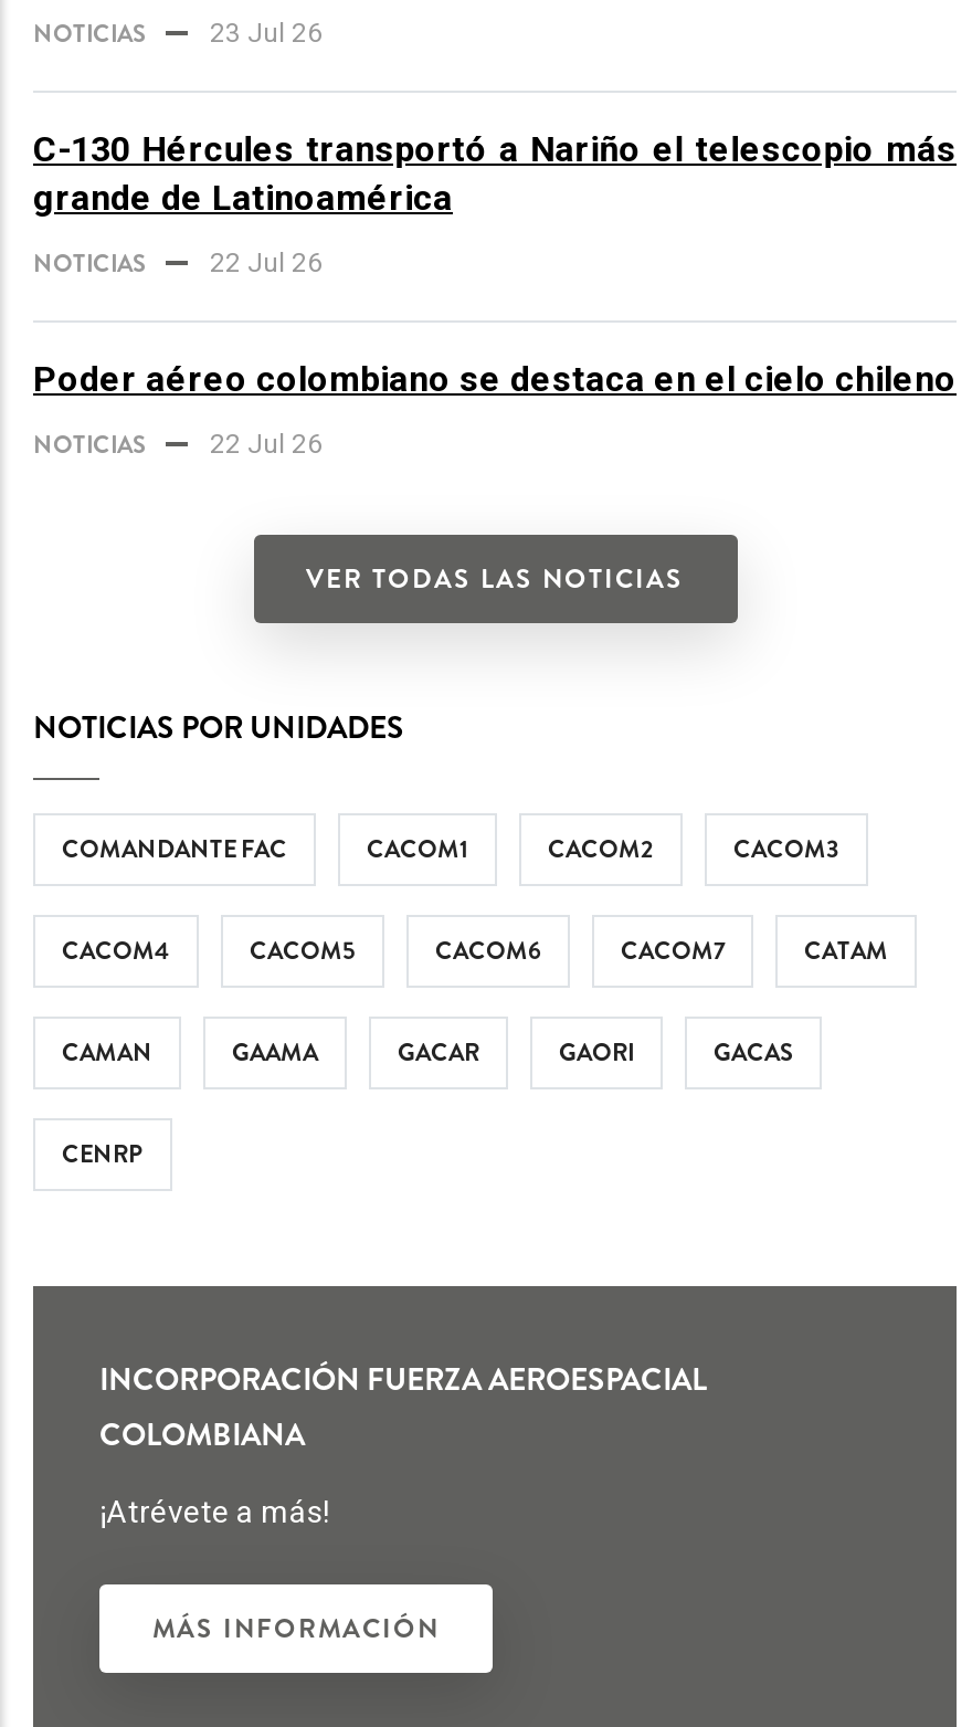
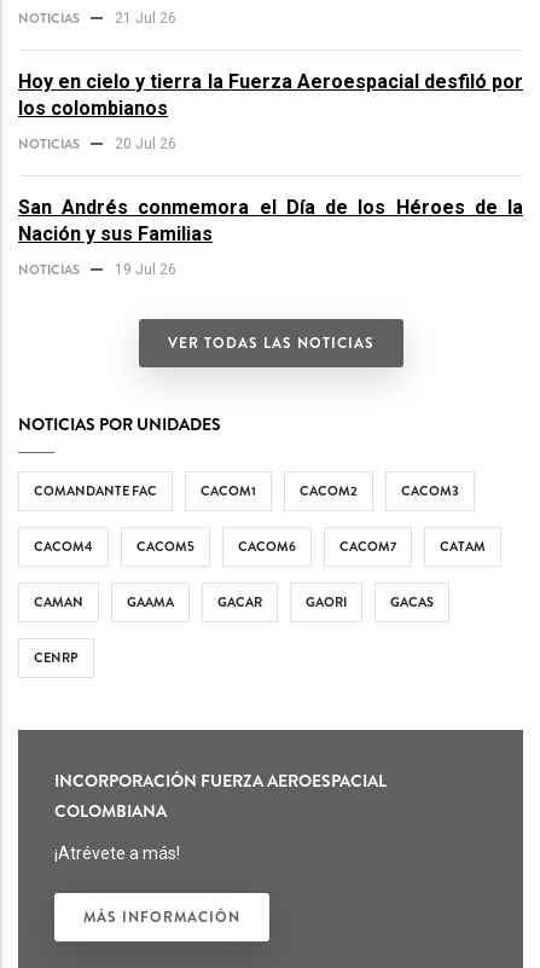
[210,17,323,48] 23 Jul 26 -> [115,9,176,26] 21 Jul 26
[33,127,957,218] C-130 Hércules transportó a Nariño el telescopio más | grande de Latinoamérica -> [18,70,523,119] Hoy en cielo y tierra la Fuerza Aeroespacial desfiló por | los colombianos
[210,247,323,278] 22 Jul 26 -> [115,135,176,152] 20 Jul 26
[33,357,957,399] Poder aéreo colombiano se destaca en el cielo chileno -> [18,195,523,245] San Andrés conmemora el Día de los Héroes de la | Nación y sus Familias
[210,428,323,459] 22 Jul 26 -> [115,261,176,277] 19 Jul 26

